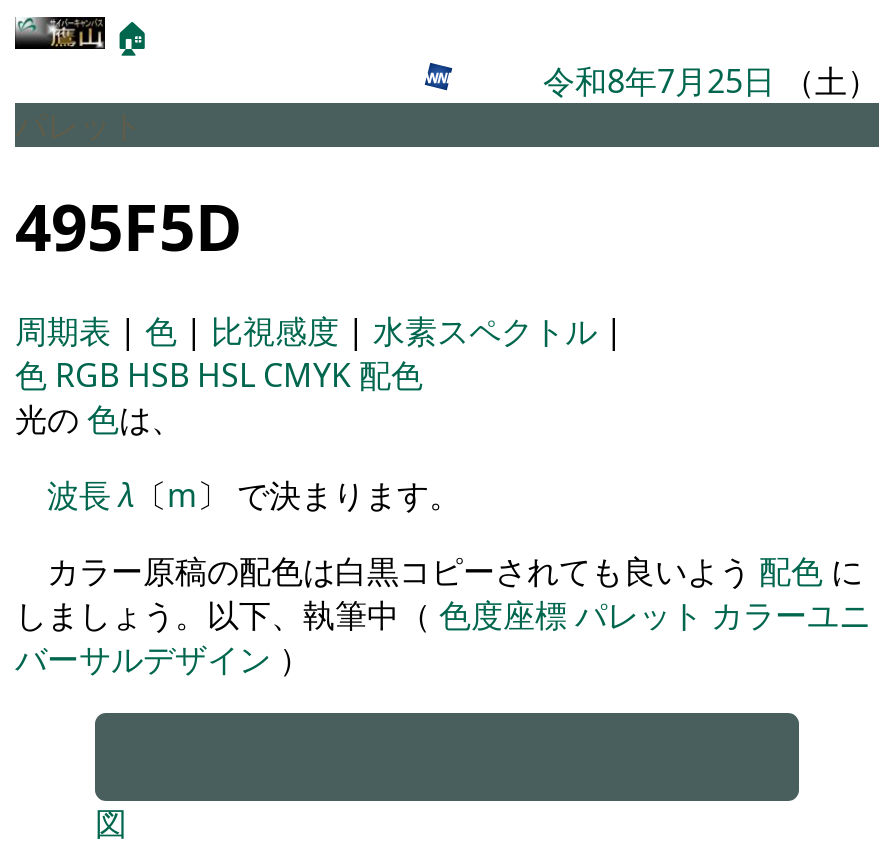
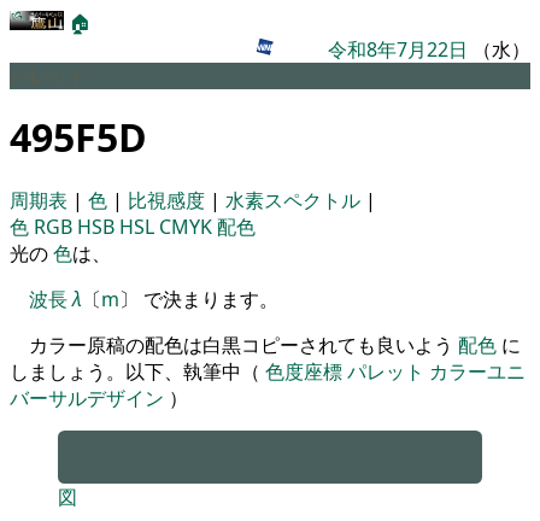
[543,59,879,103] 令和8年7月25日（土） -> [328,36,530,63] 令和8年7月22日（水）

